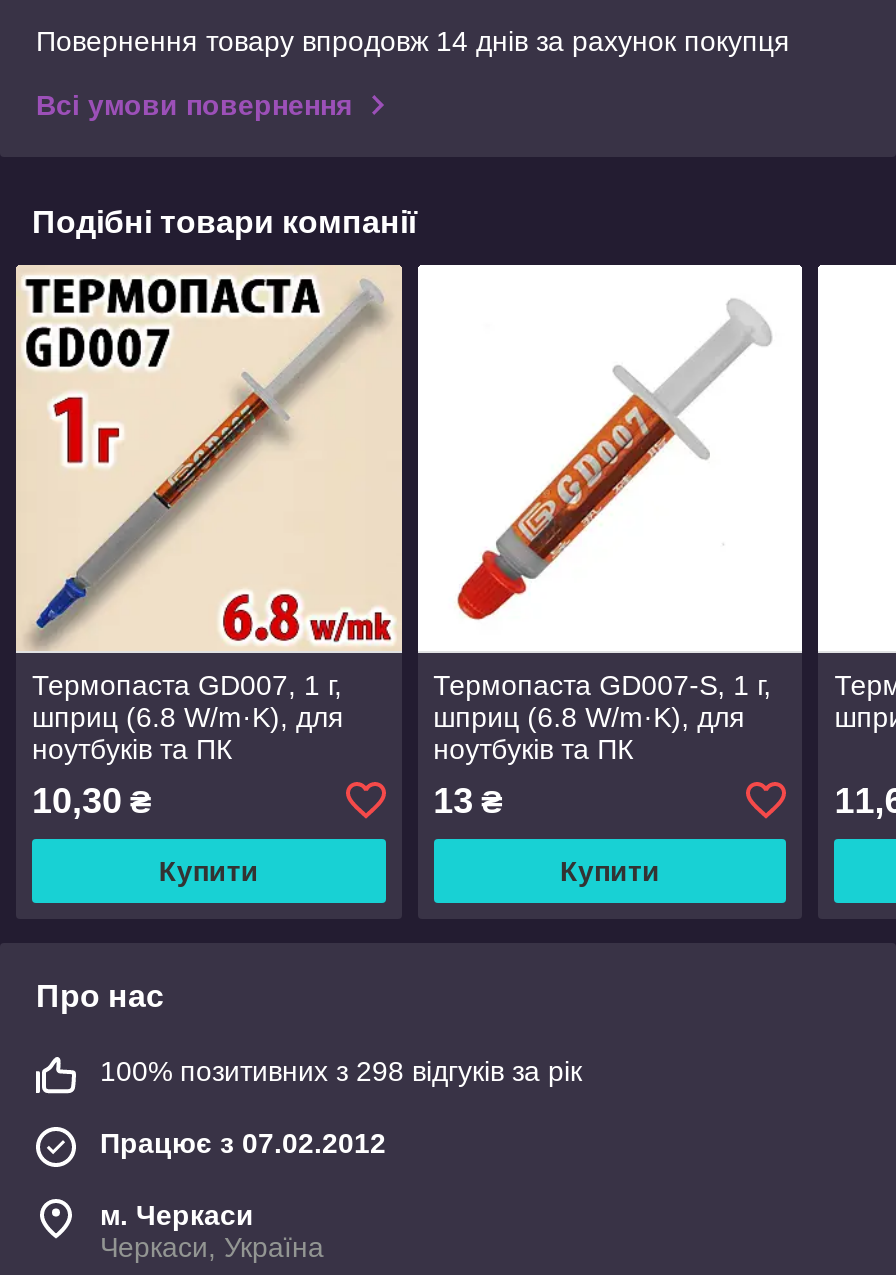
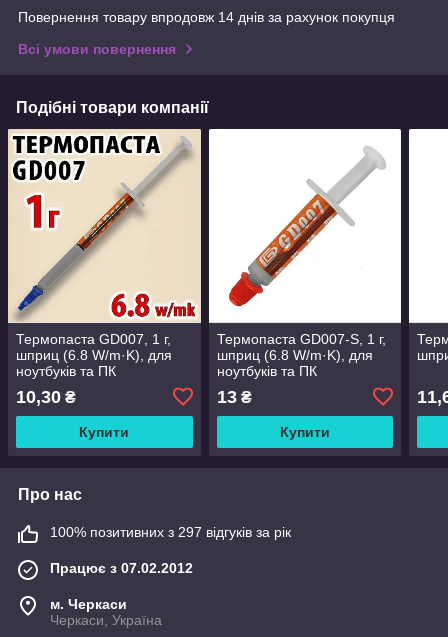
[100,1055,582,1087] 100% позитивних з 298 відгуків за рік -> [50,524,291,540] 100% позитивних з 297 відгуків за рік

